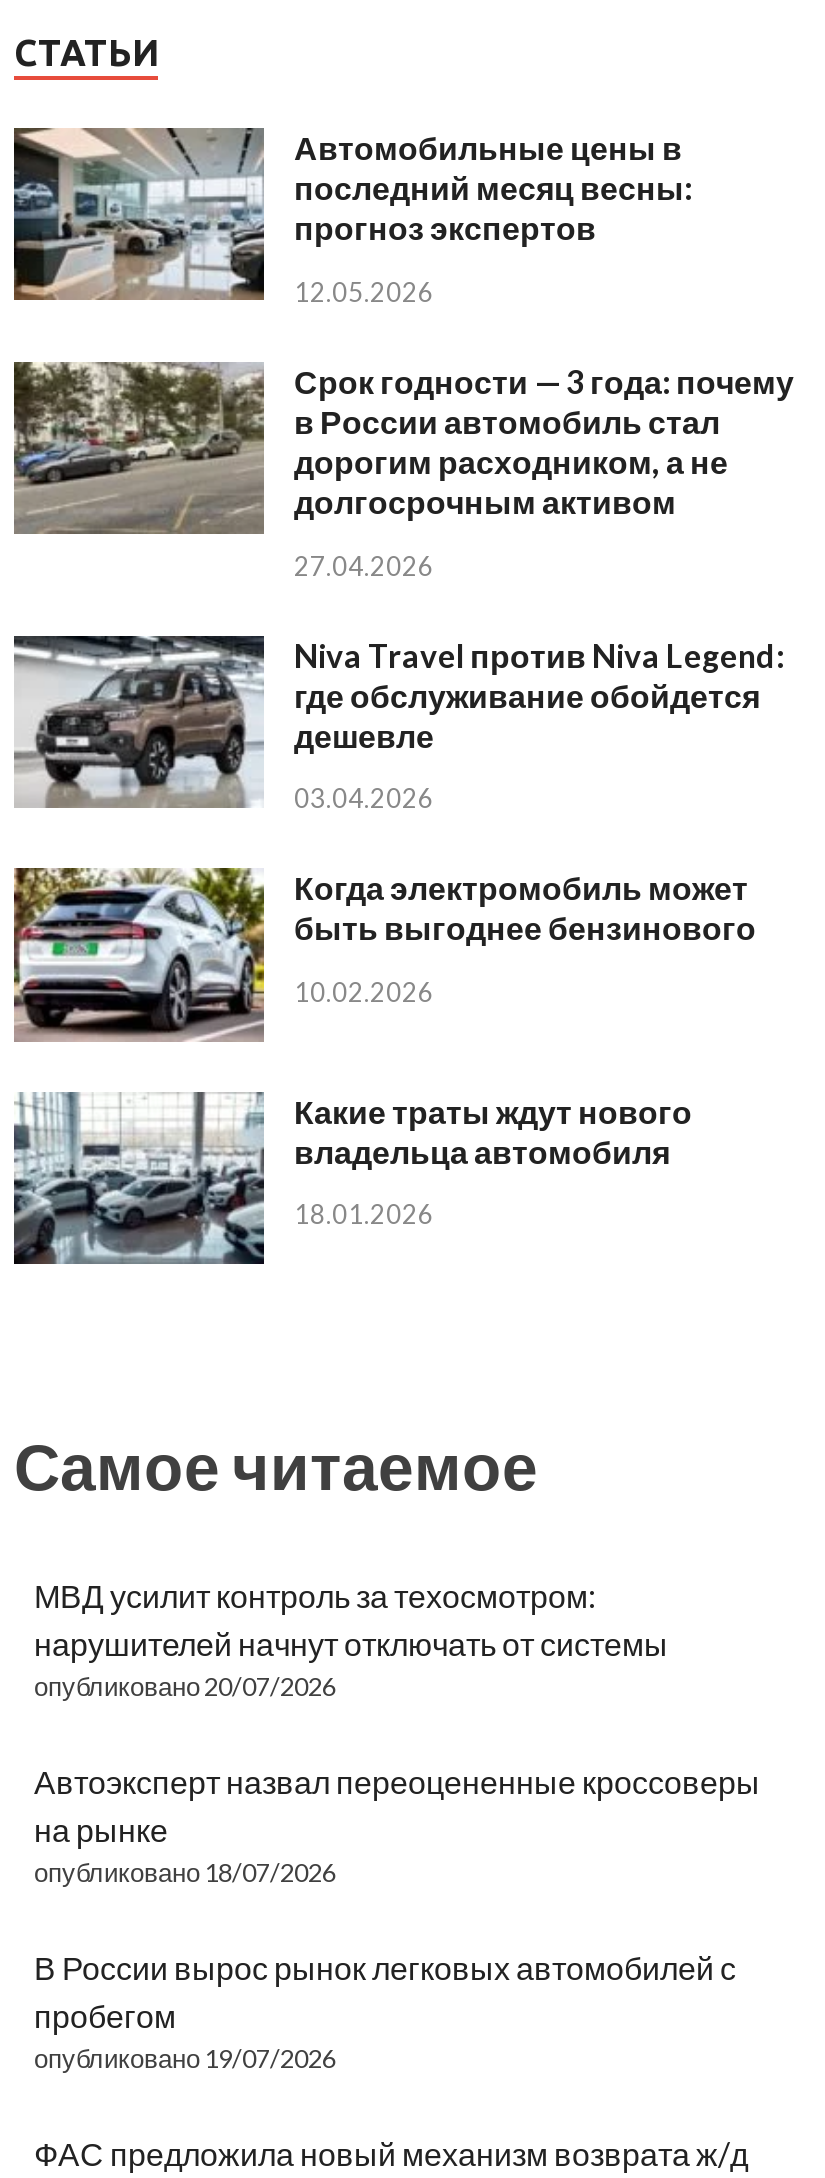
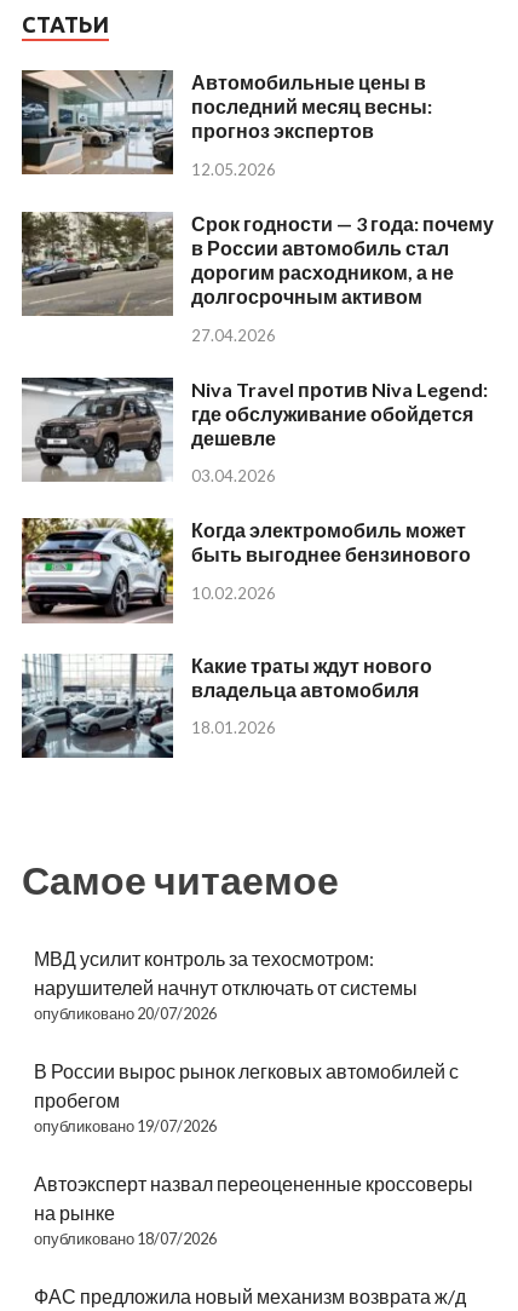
moved [34,1763,760,1889] -> [34,1172,473,1249]: Автоэксперт назвал переоцененные кроссоверы | на рынке | опубликовано 18/07/2026
moved [34,1949,736,2075] -> [34,1060,459,1136]: В России вырос рынок легковых автомобилей с | пробегом | опубликовано 19/07/2026

